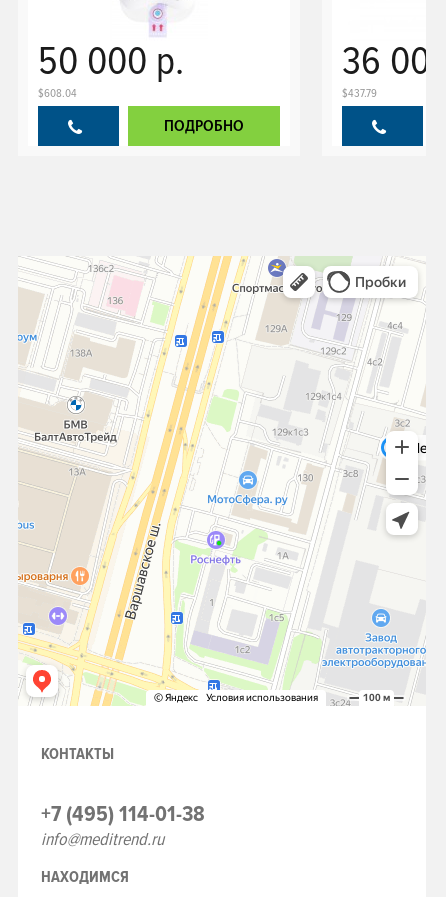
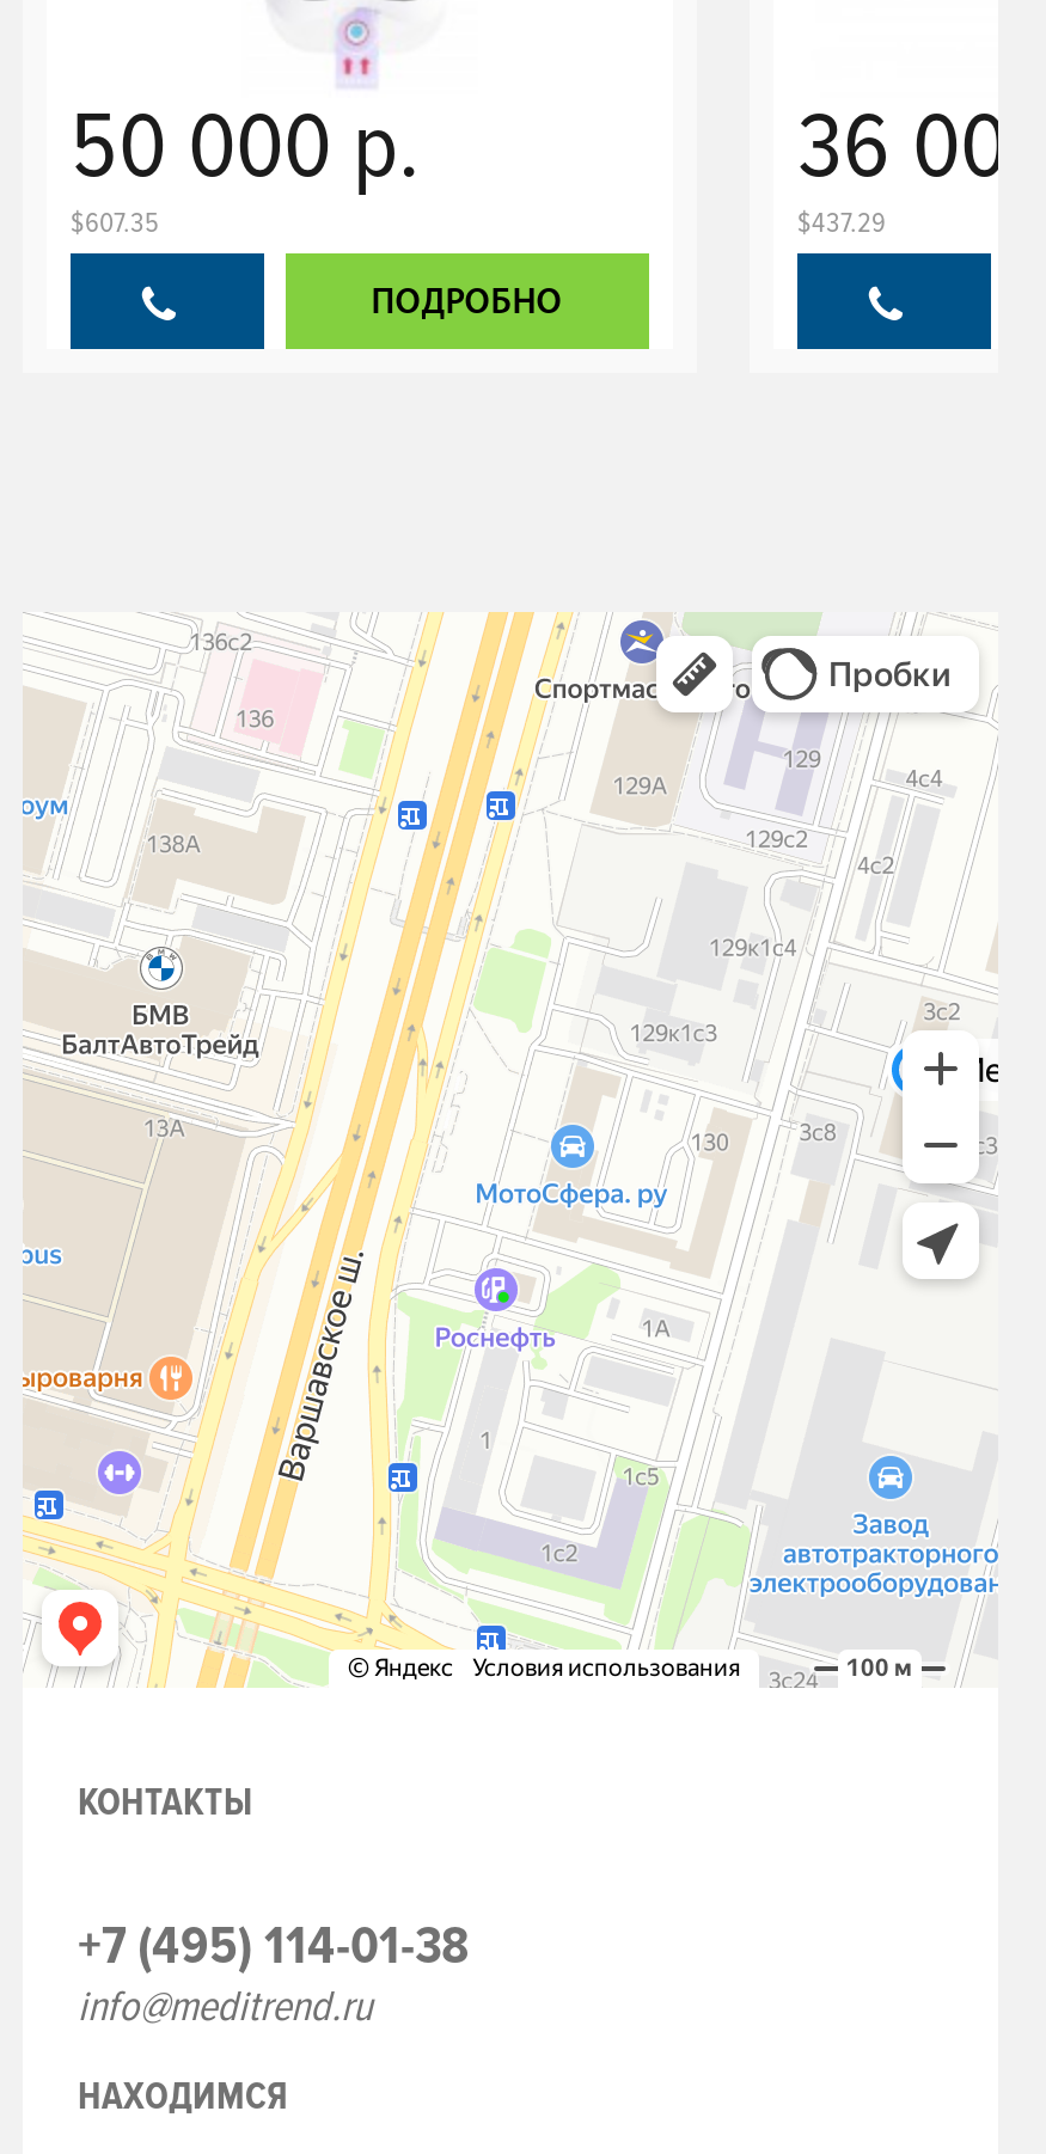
[38,86,77,101] $608.04 -> [71,206,159,241] $607.35
[342,86,377,101] $437.79 -> [797,206,886,241] $437.29

